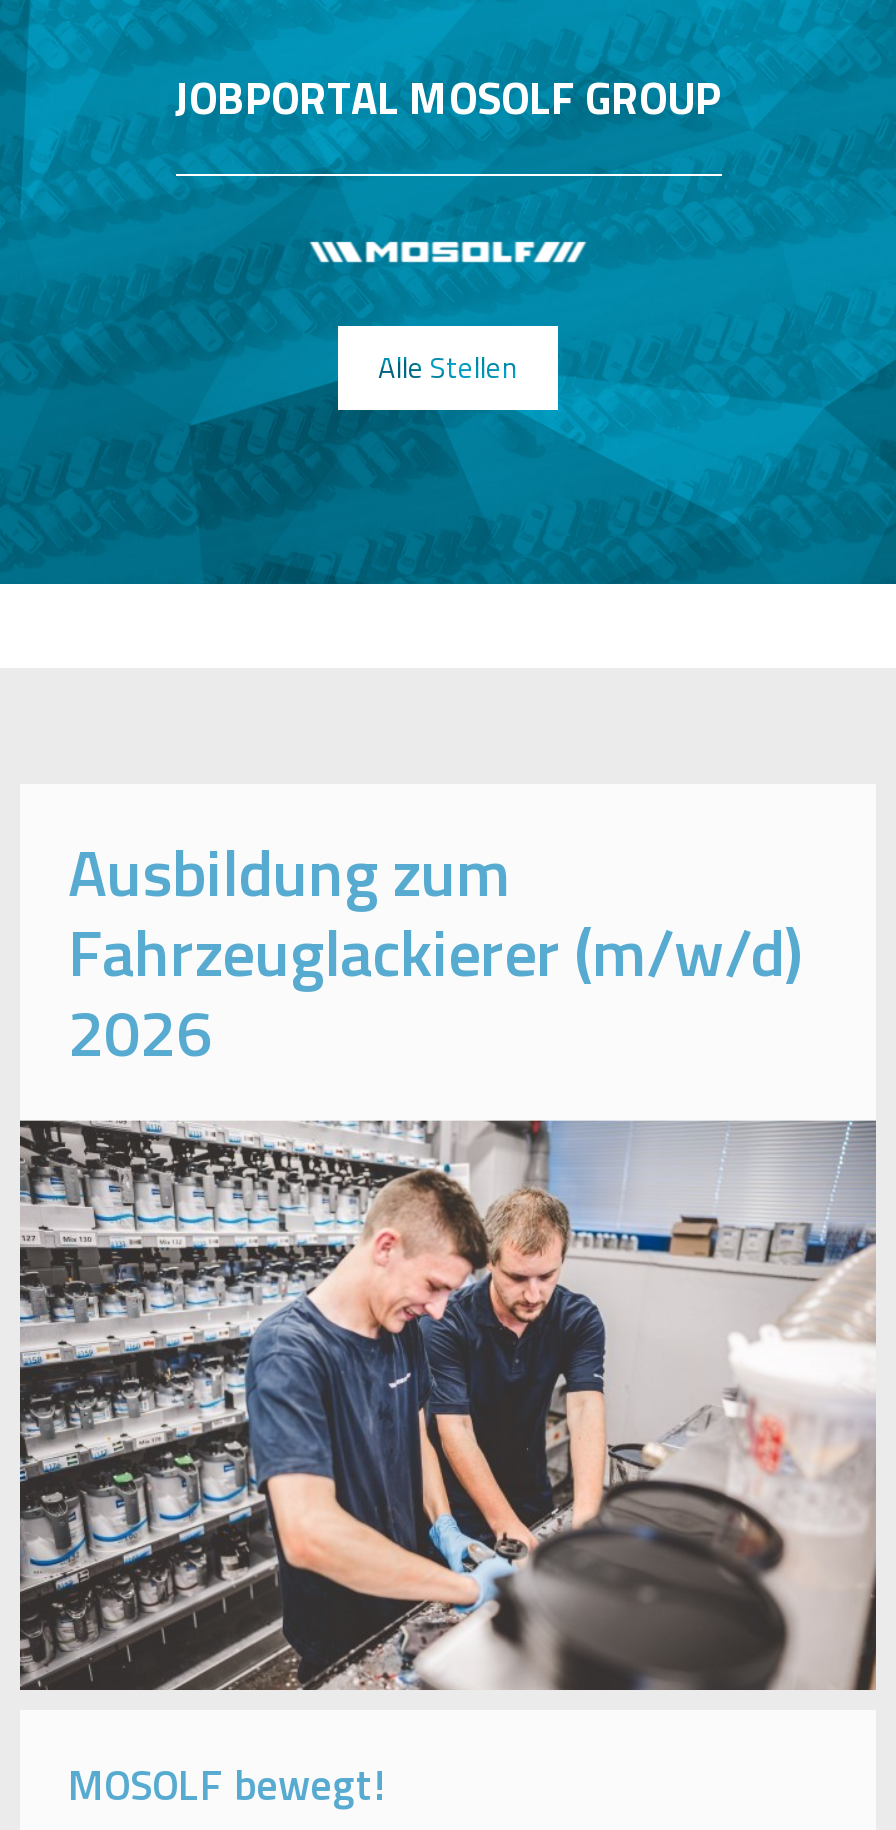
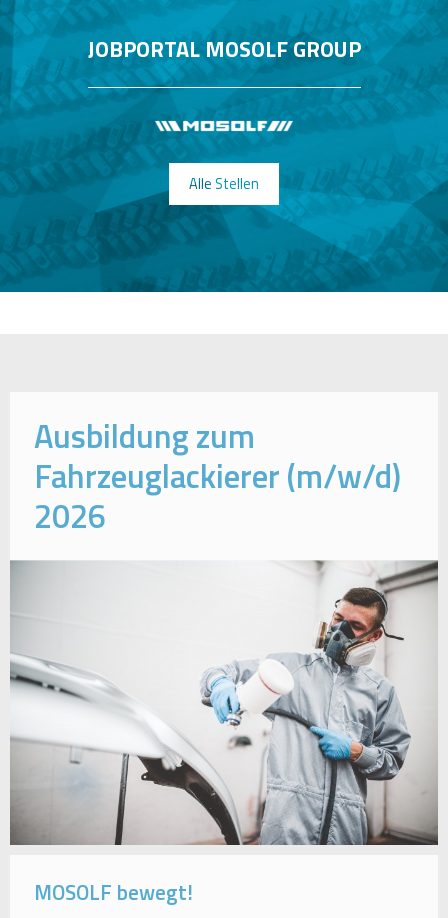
[18,1118,876,1690] [image] -> [10,560,438,846] [image]

